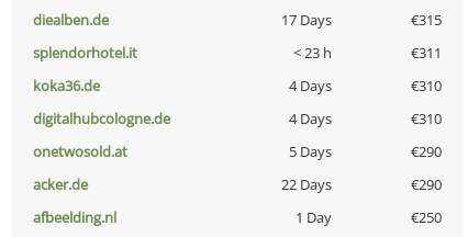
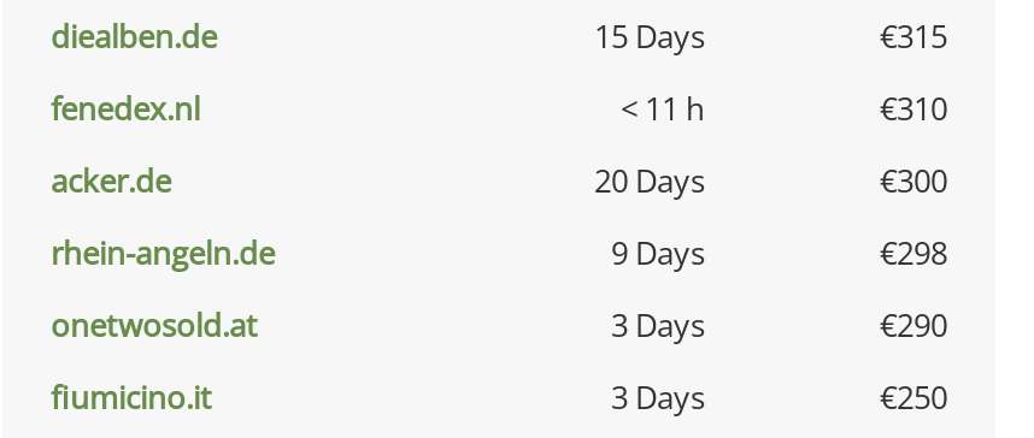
[281,10,331,30] 17 Days -> [594,14,705,58] 15 Days
[33,43,442,95] splendorhotel.it | < 23 h | €311 | koka36.de | 4 Days -> [51,87,705,130] fenedex.nl | < 11 h
[33,109,442,128] digitalhubcologne.de | 4 Days | €310 -> [51,159,947,274] acker.de | 20 Days | €300 | rhein-angeln.de | 9 Days | €298
[288,142,331,161] 5 Days -> [611,303,705,347] 3 Days
[33,174,442,227] acker.de | 22 Days | €290 | afbeelding.nl | 1 Day -> [51,375,705,419] fiumicino.it | 3 Days

